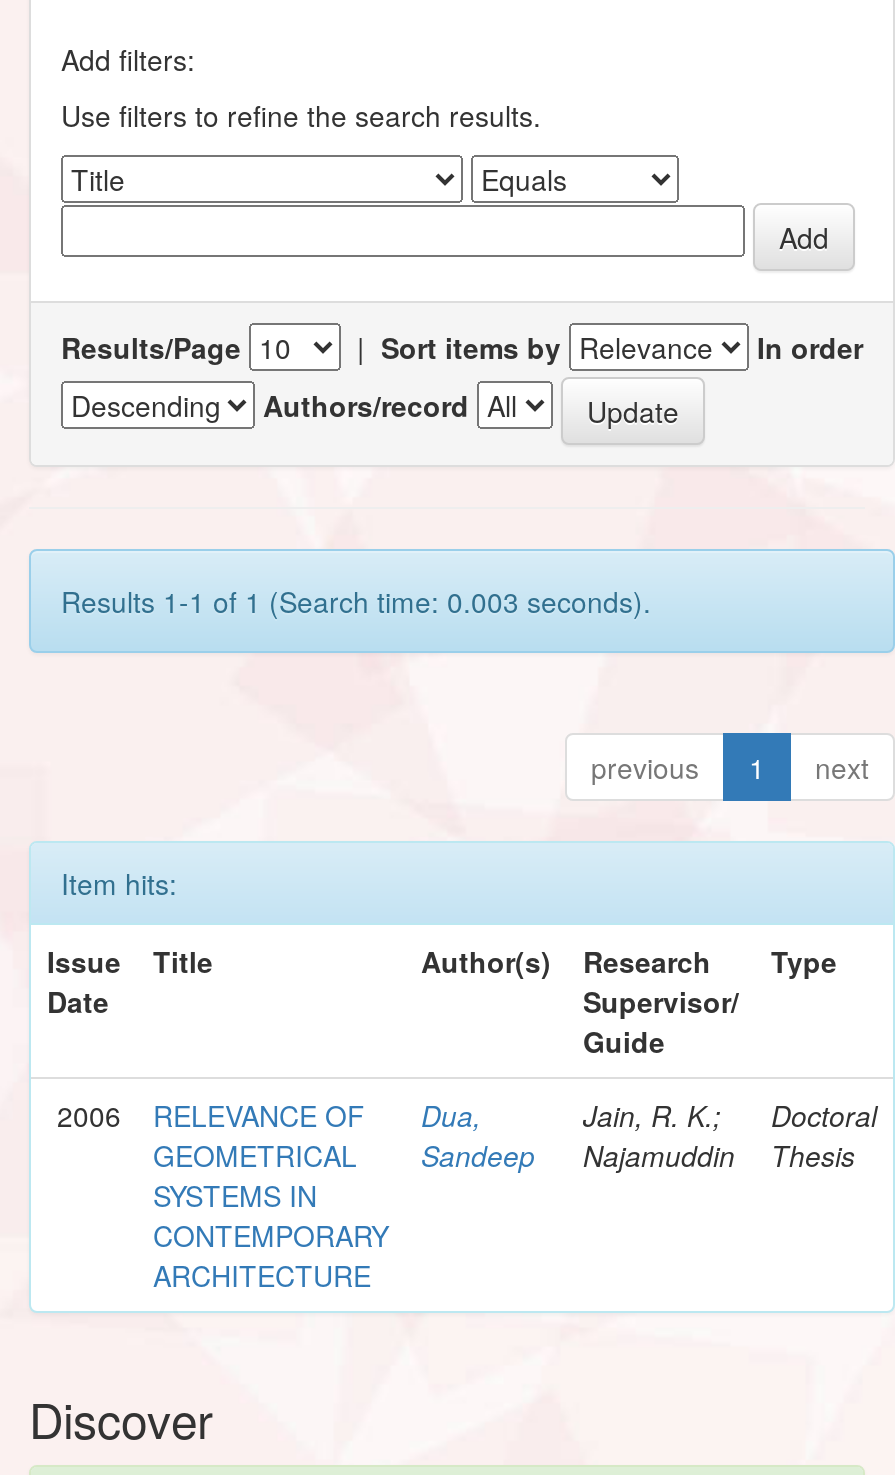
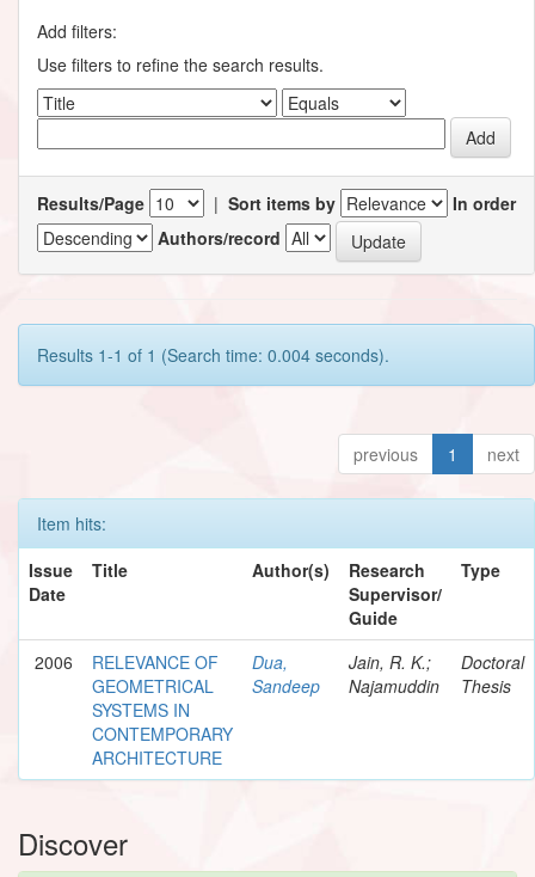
[61,580,651,620] Results 1-1 of 1 (Search time: 0.003 seconds). -> [37,342,389,366] Results 1-1 of 1 (Search time: 0.004 seconds).

